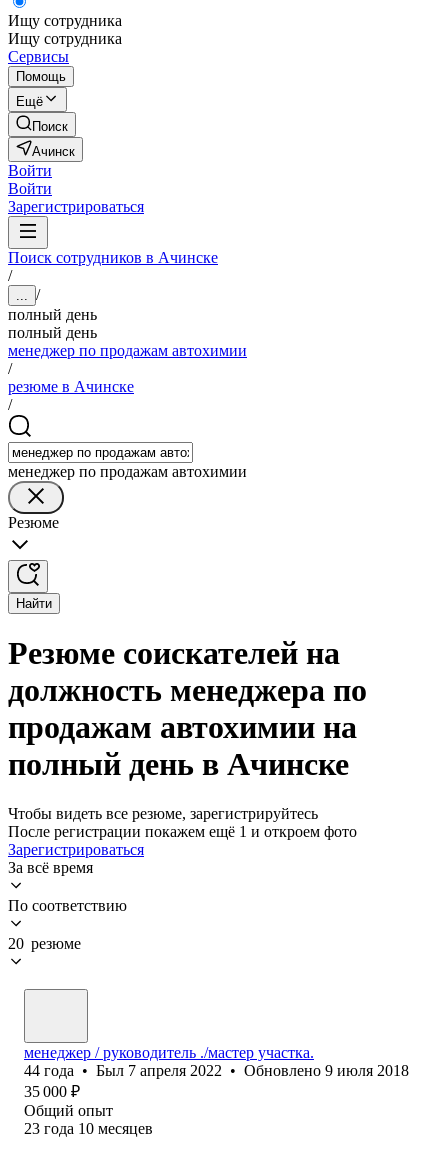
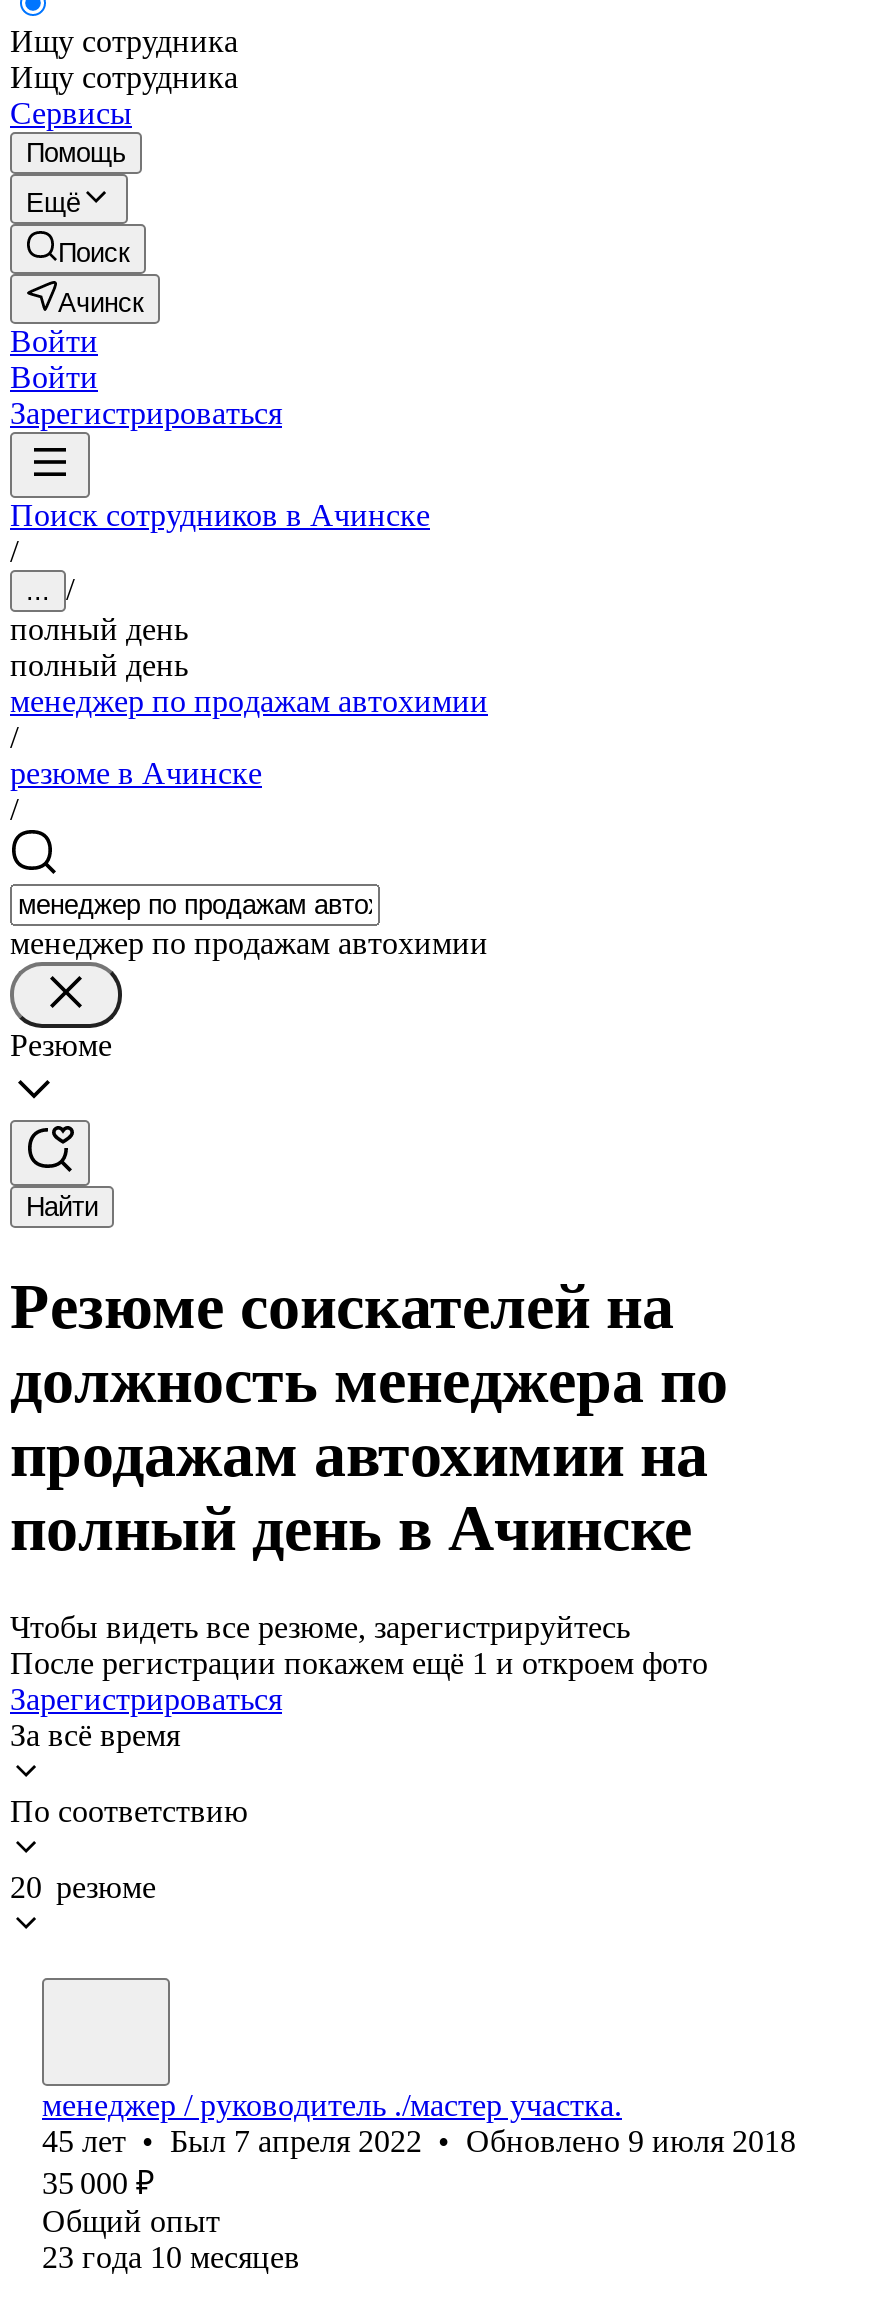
[24,1062,409,1079] 44 года • Был 7 апреля 2022 • Обновлено 9 июля 2018 -> [42,2124,796,2158] 45 лет • Был 7 апреля 2022 • Обновлено 9 июля 2018

